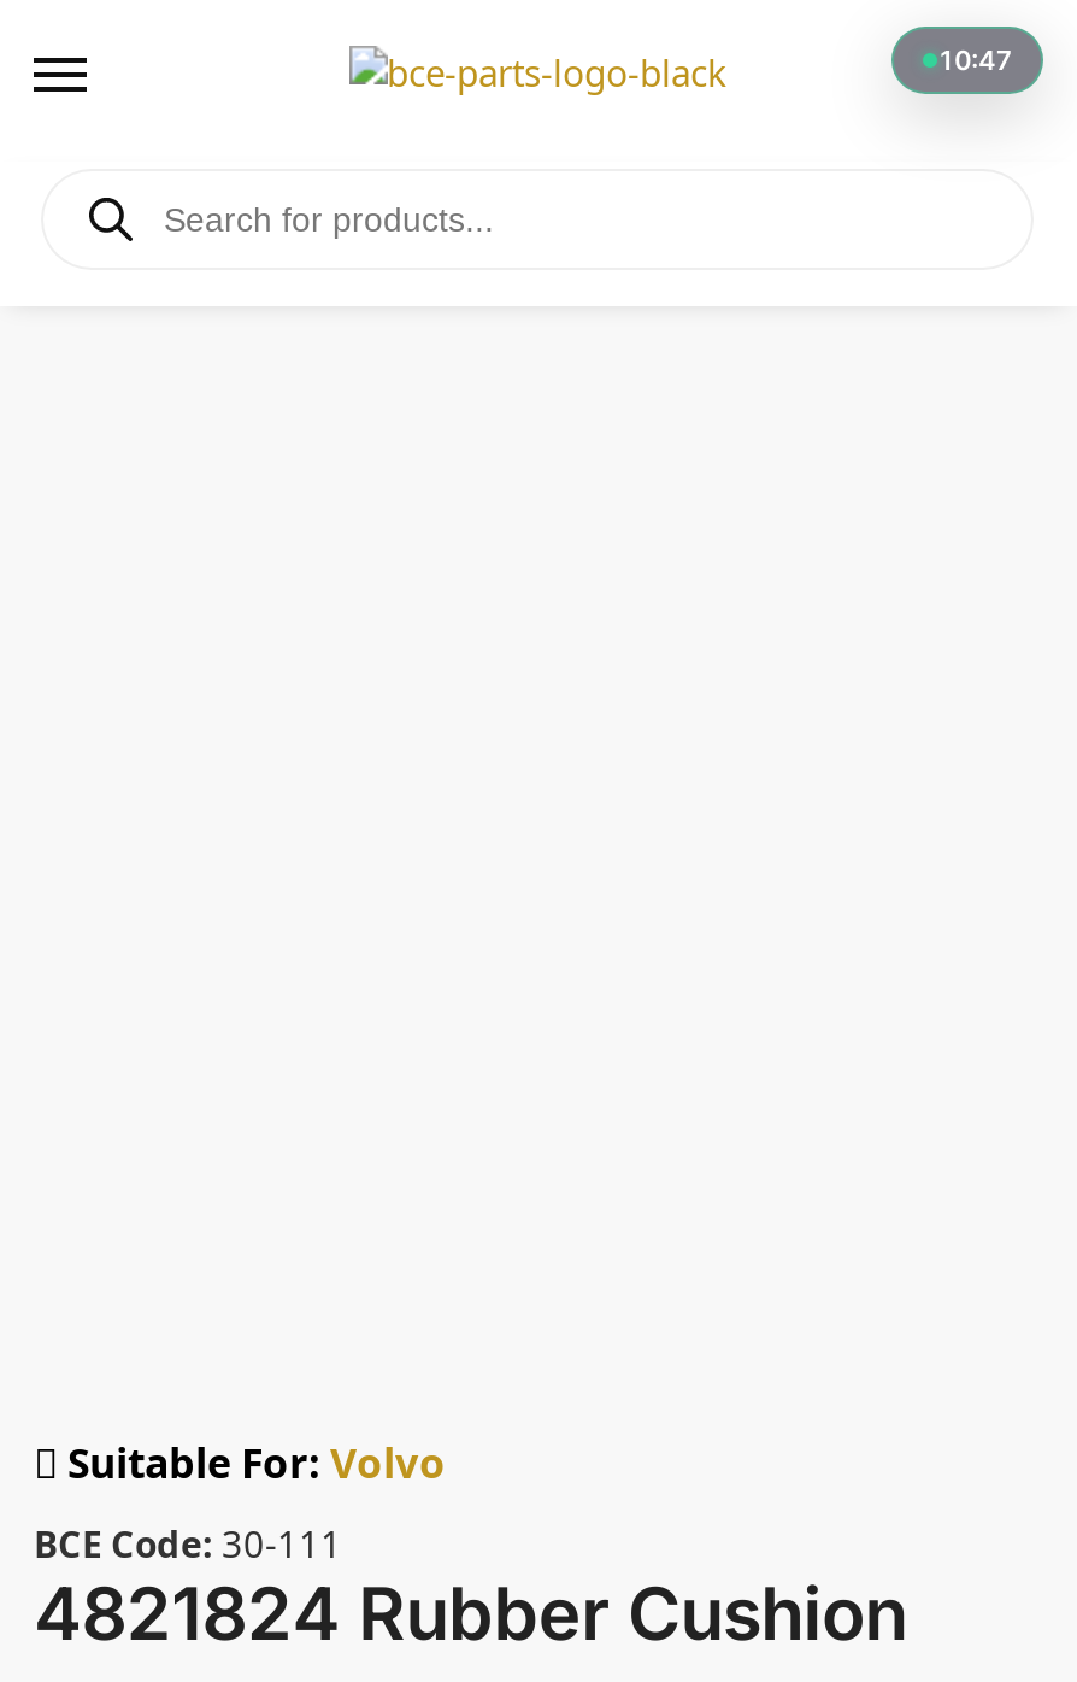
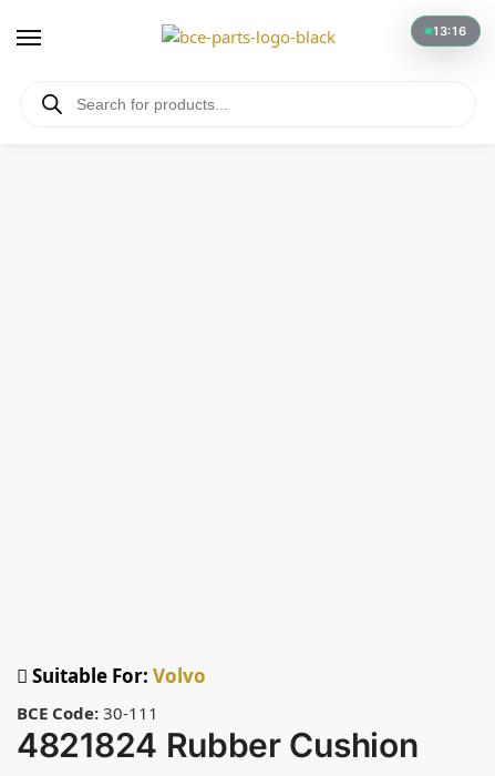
[937,43,1012,77] 10:47 -> [432,23,466,39] 13:16

